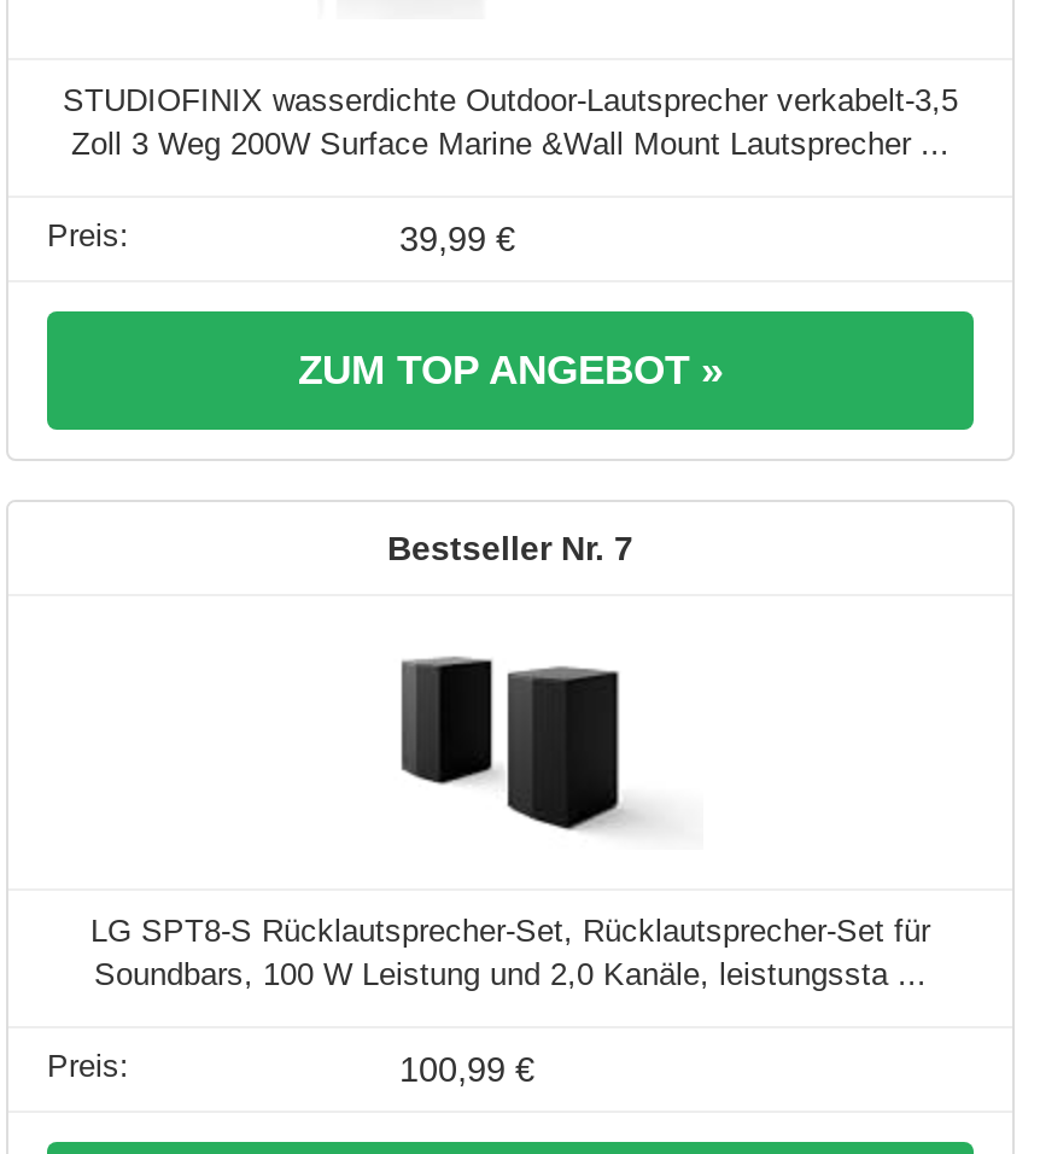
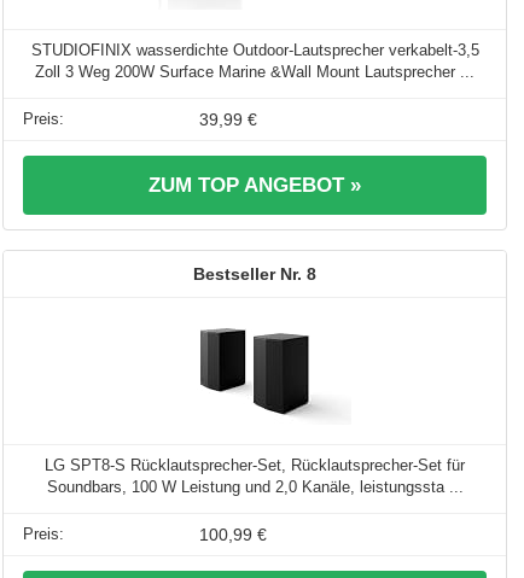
[614,528,633,566] 7 -> [307,264,316,284] 8

